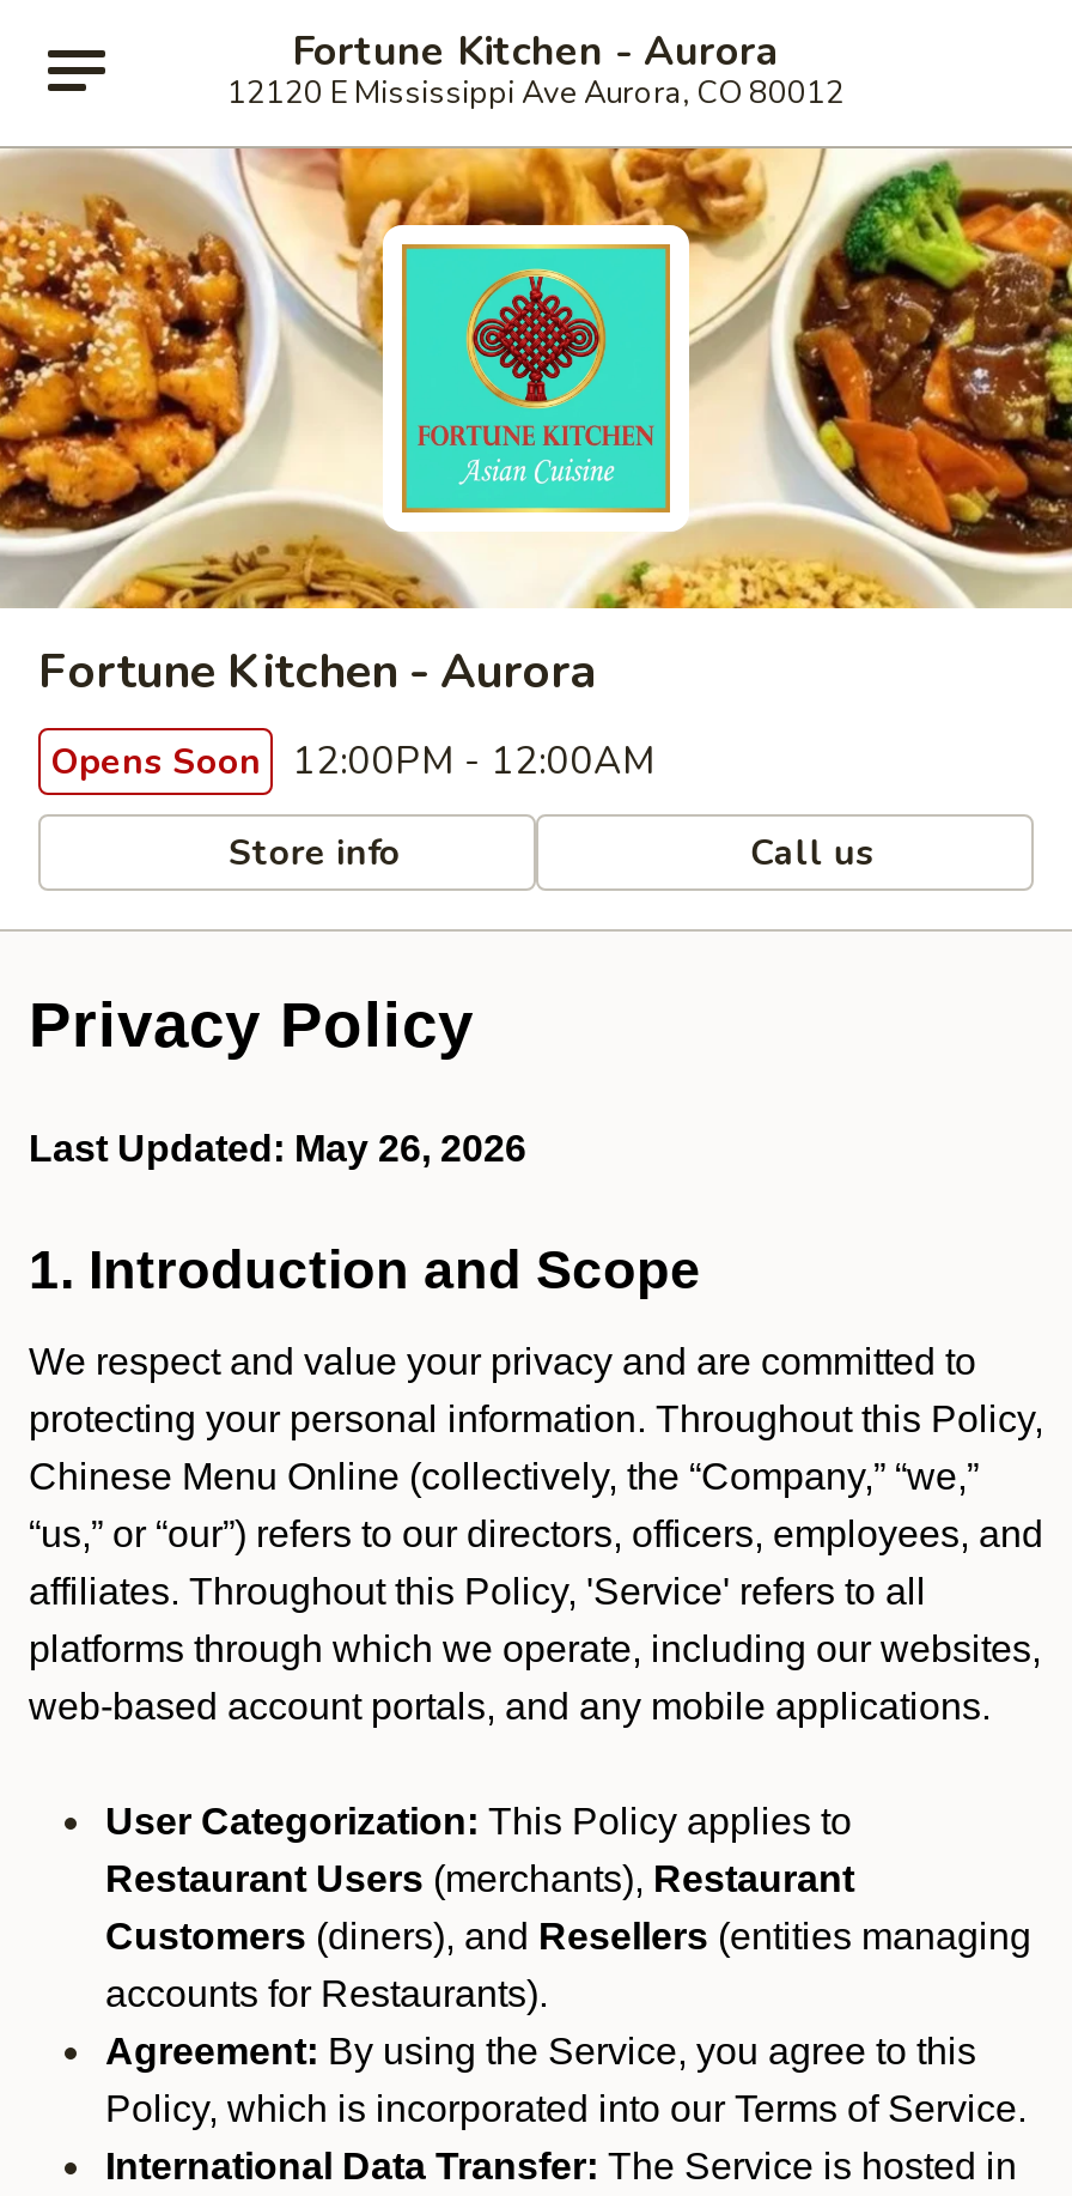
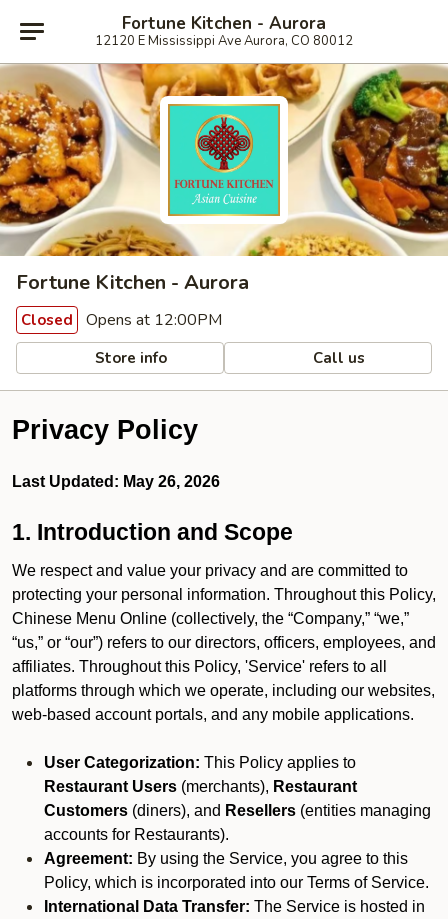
[50,735,656,788] Opens Soon 12:00PM - 12:00AM -> [21,309,222,331] Closed Opens at 12:00PM

